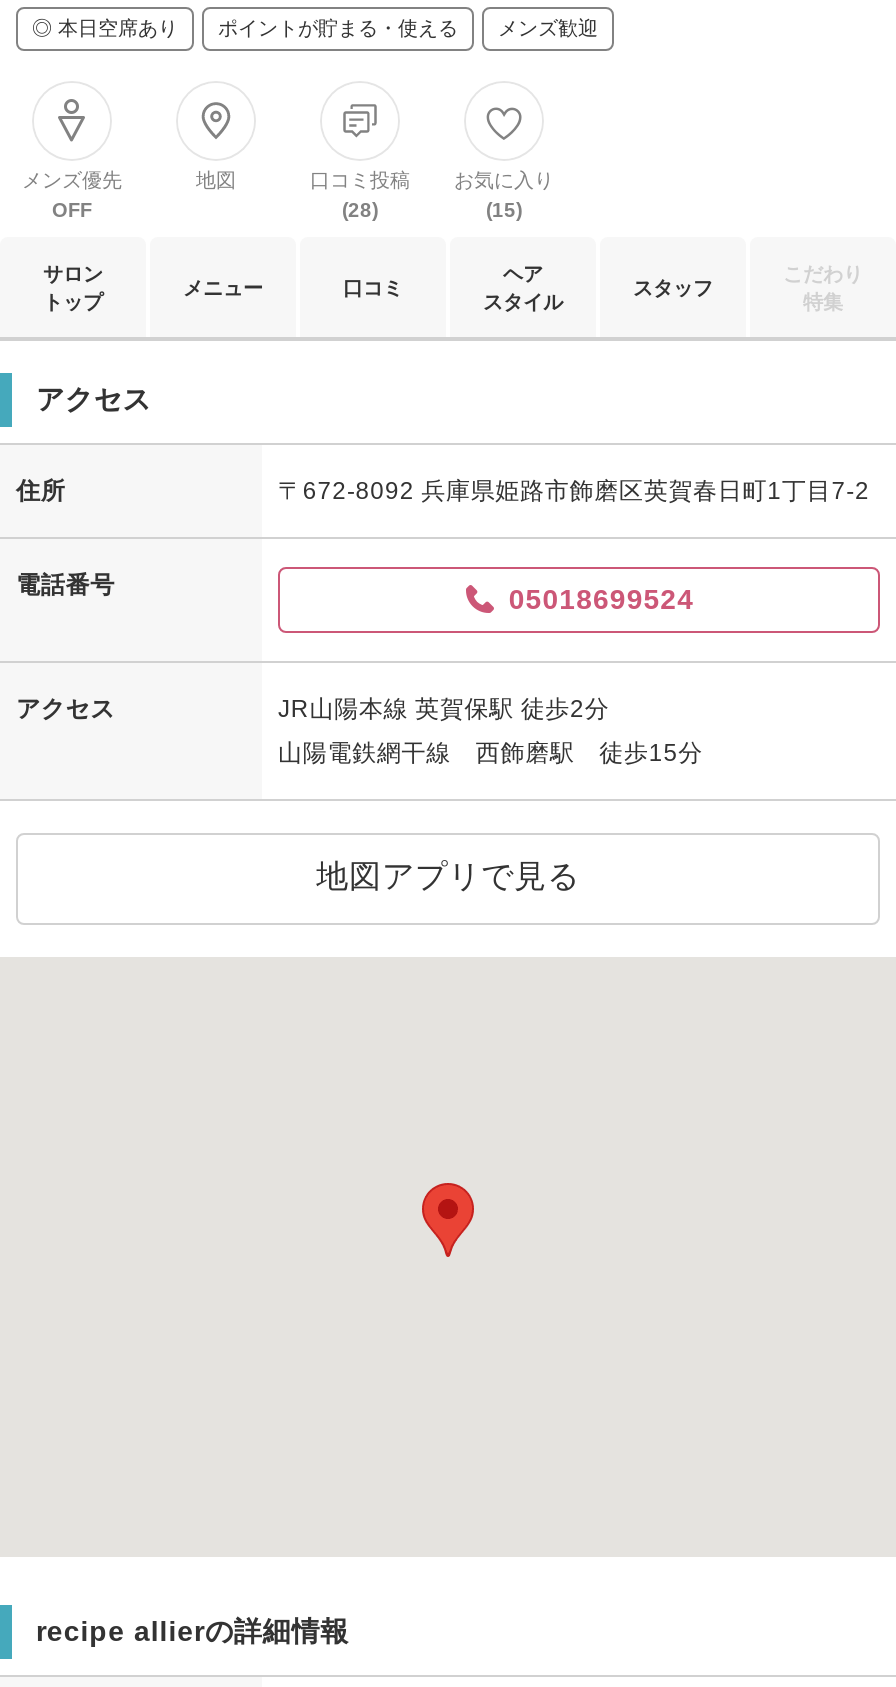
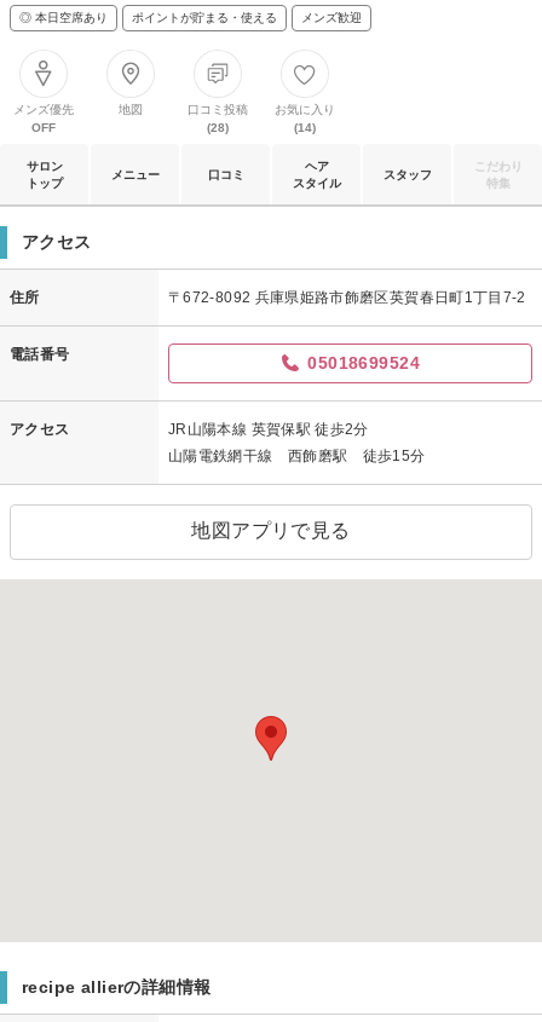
[486,199,522,221] (15) -> [294,121,316,134] (14)

